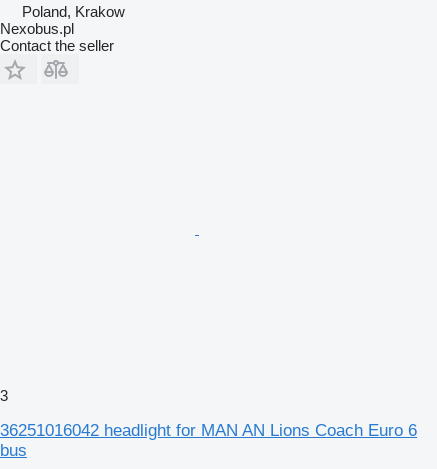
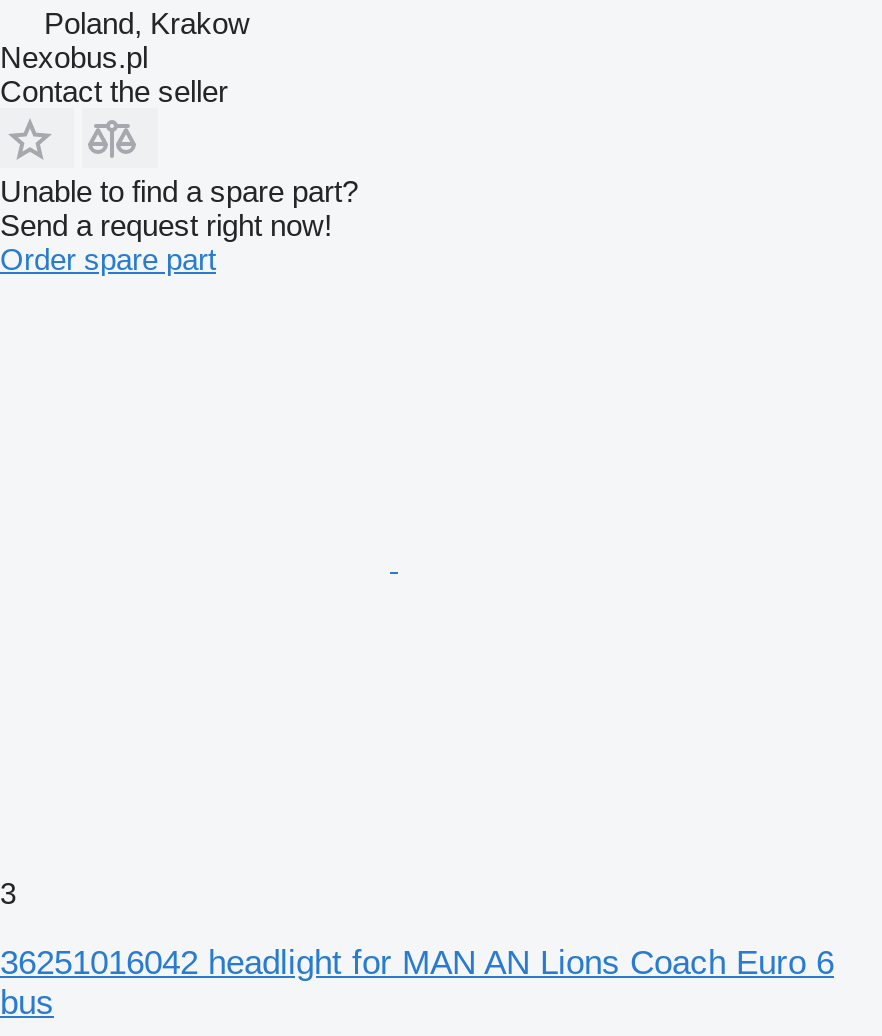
none -> [0,174,358,276] Unable to find a spare part? | Send a request right now! | Order spare part

